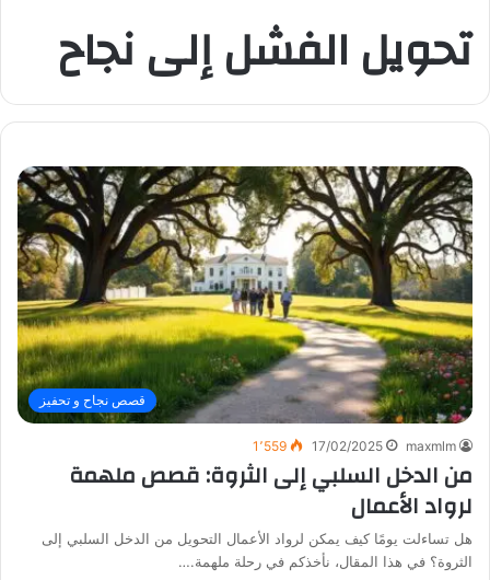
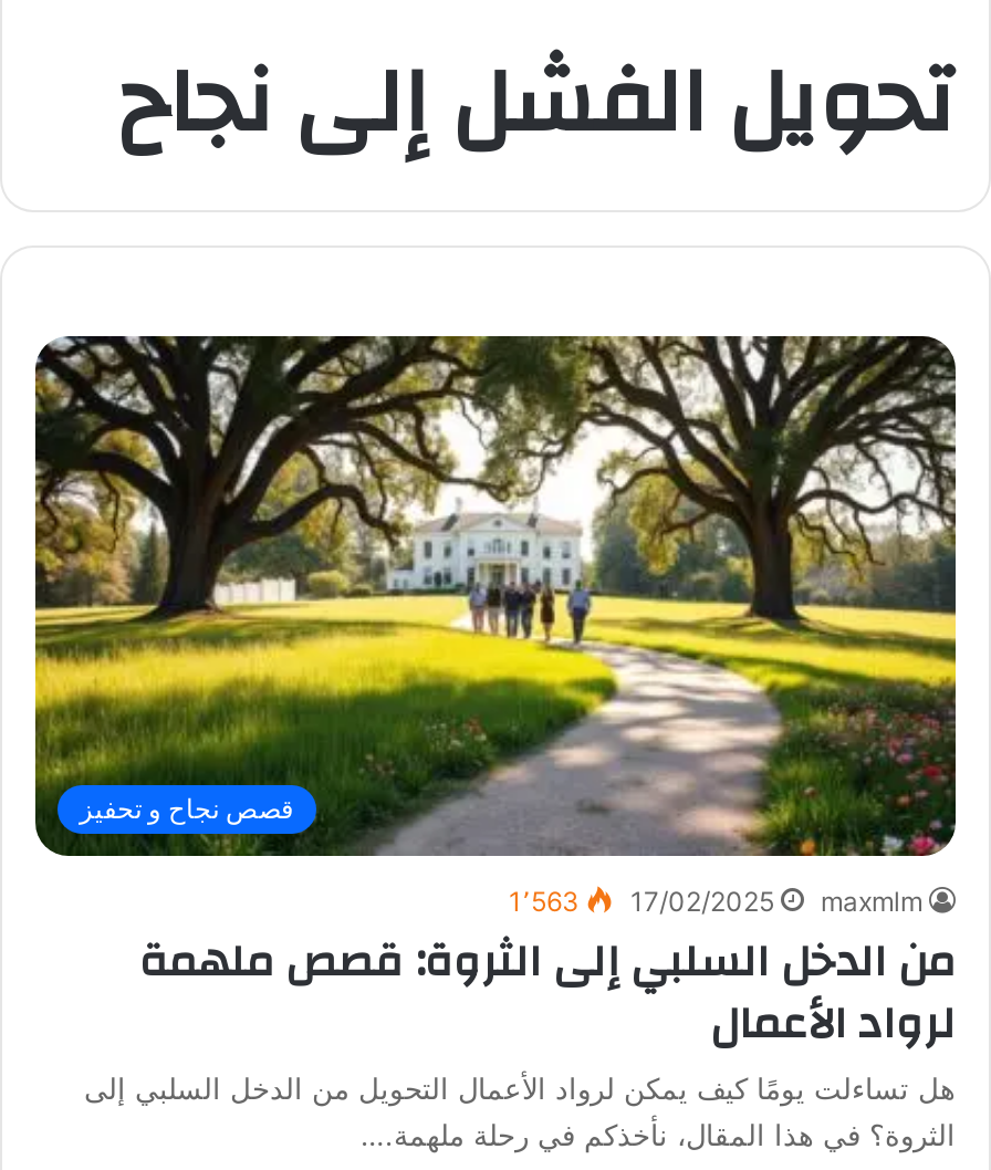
[253,437,456,454] 1٬559 17/02/2025 maxmlm -> [509,884,922,917] 1٬563 17/02/2025 maxmlm

